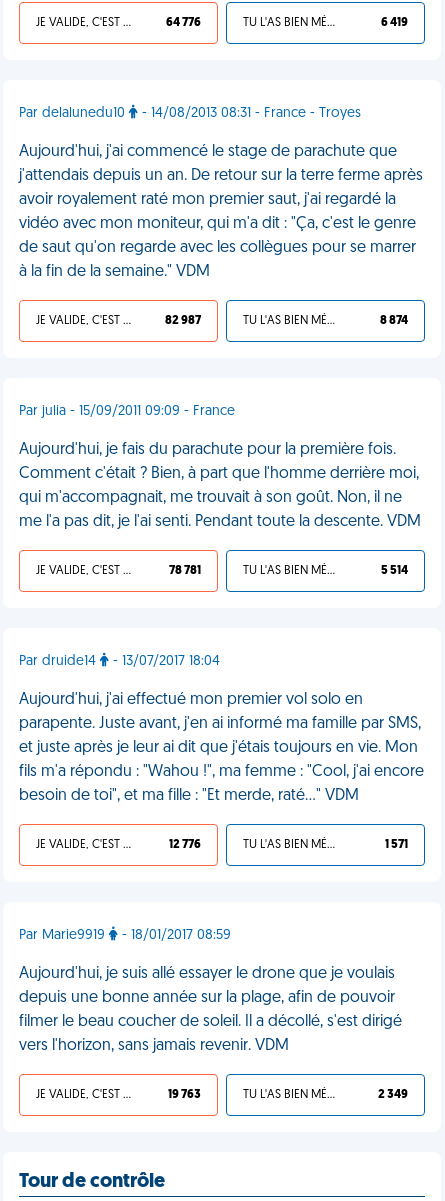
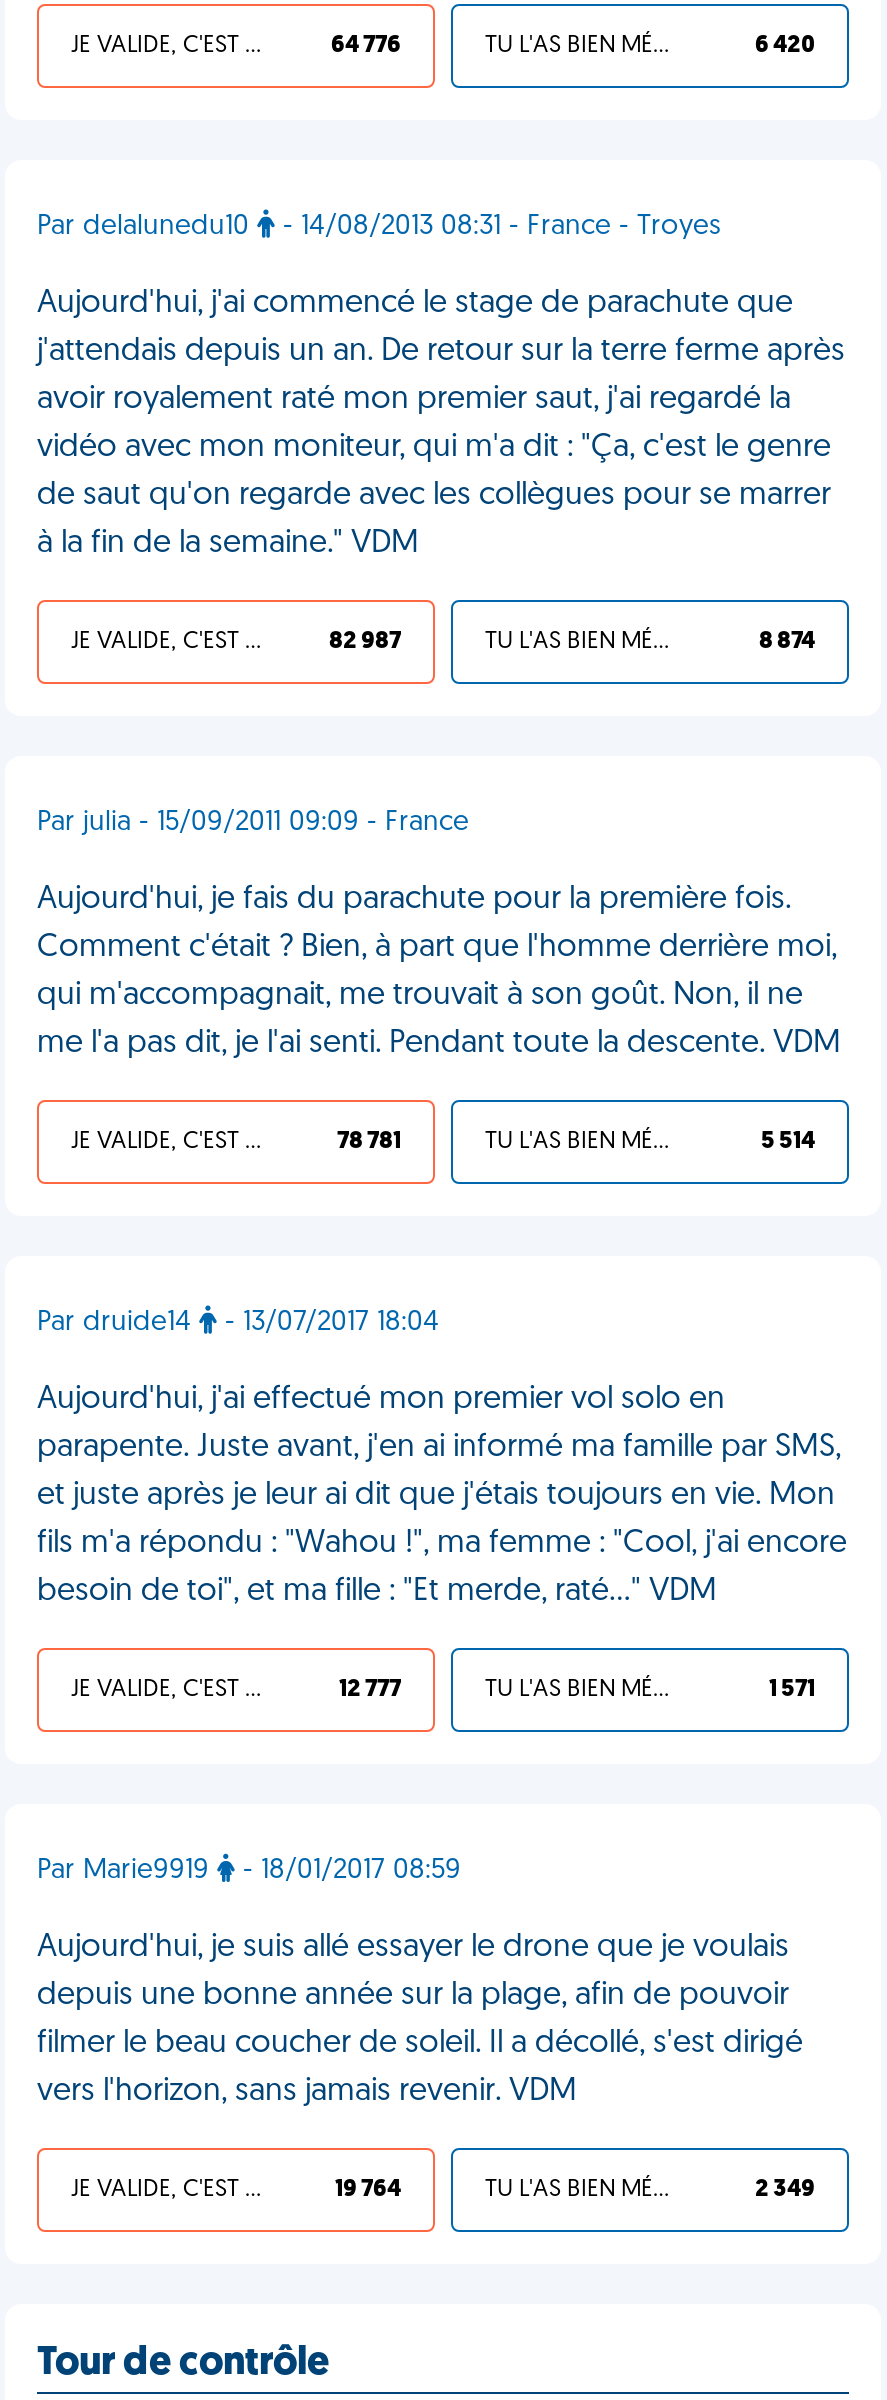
[381,17,408,29] 6 419 -> [755,34,815,58] 6 420
[169,839,201,851] 12 776 -> [339,1678,401,1702] 12 777
[168,1089,201,1101] 19 763 -> [335,2178,401,2202] 19 764

